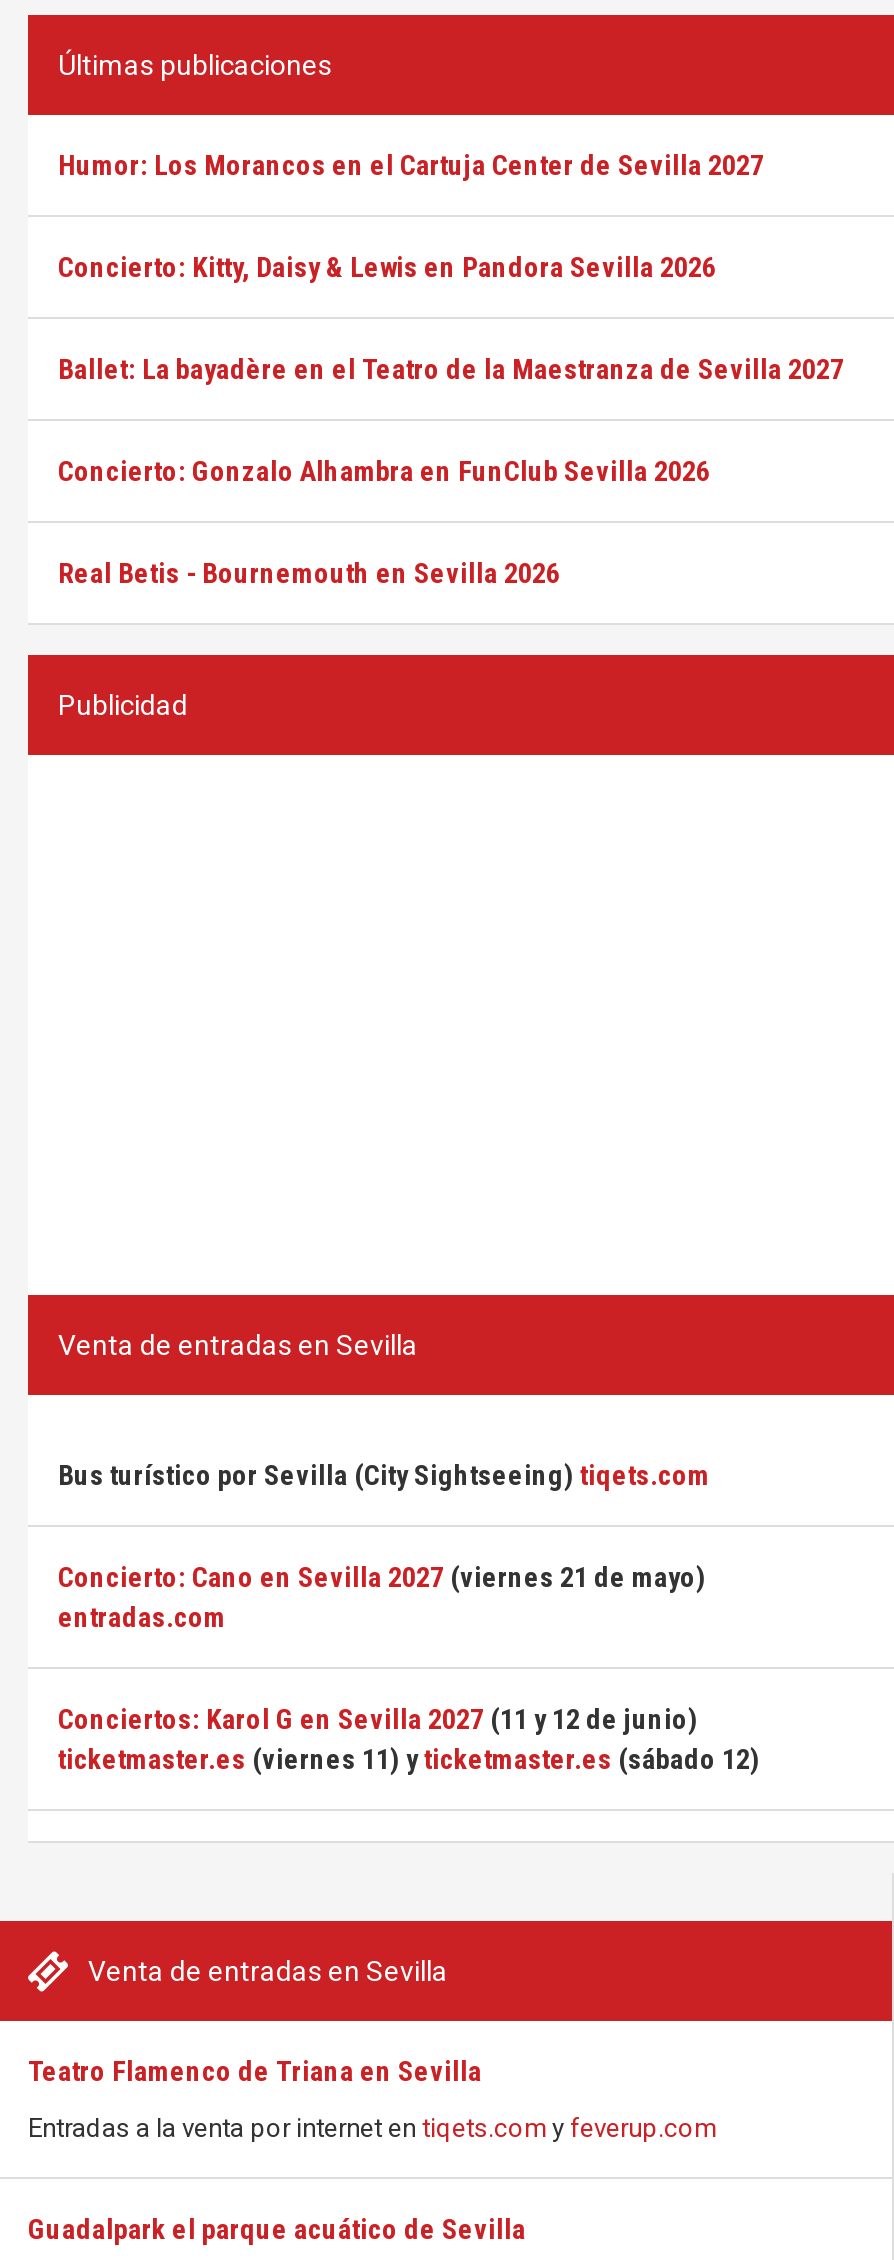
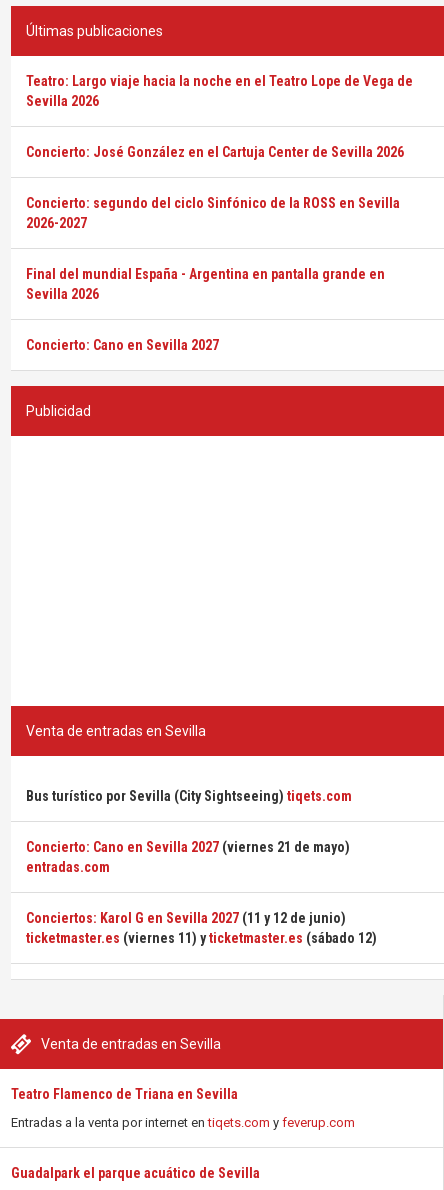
[58,149,764,181] Humor: Los Morancos en el Cartuja Center de Sevilla 2027 -> [26,73,413,109] Teatro: Largo viaje hacia la noche en el Teatro Lope de Vega de | Sevilla 2026
[58,251,716,283] Concierto: Kitty, Daisy & Lewis en Pandora Sevilla 2026 -> [26,144,404,160] Concierto: José González en el Cartuja Center de Sevilla 2026
[58,353,844,385] Ballet: La bayadère en el Teatro de la Maestranza de Sevilla 2027 -> [26,195,400,231] Concierto: segundo del ciclo Sinfónico de la ROSS en Sevilla | 2026-2027
[58,455,710,487] Concierto: Gonzalo Alhambra en FunClub Sevilla 2026 -> [26,266,385,302] Final del mundial España - Argentina en pantalla grande en | Sevilla 2026
[58,557,560,589] Real Betis - Bournemouth en Sevilla 2026 -> [26,337,219,353] Concierto: Cano en Sevilla 2027

